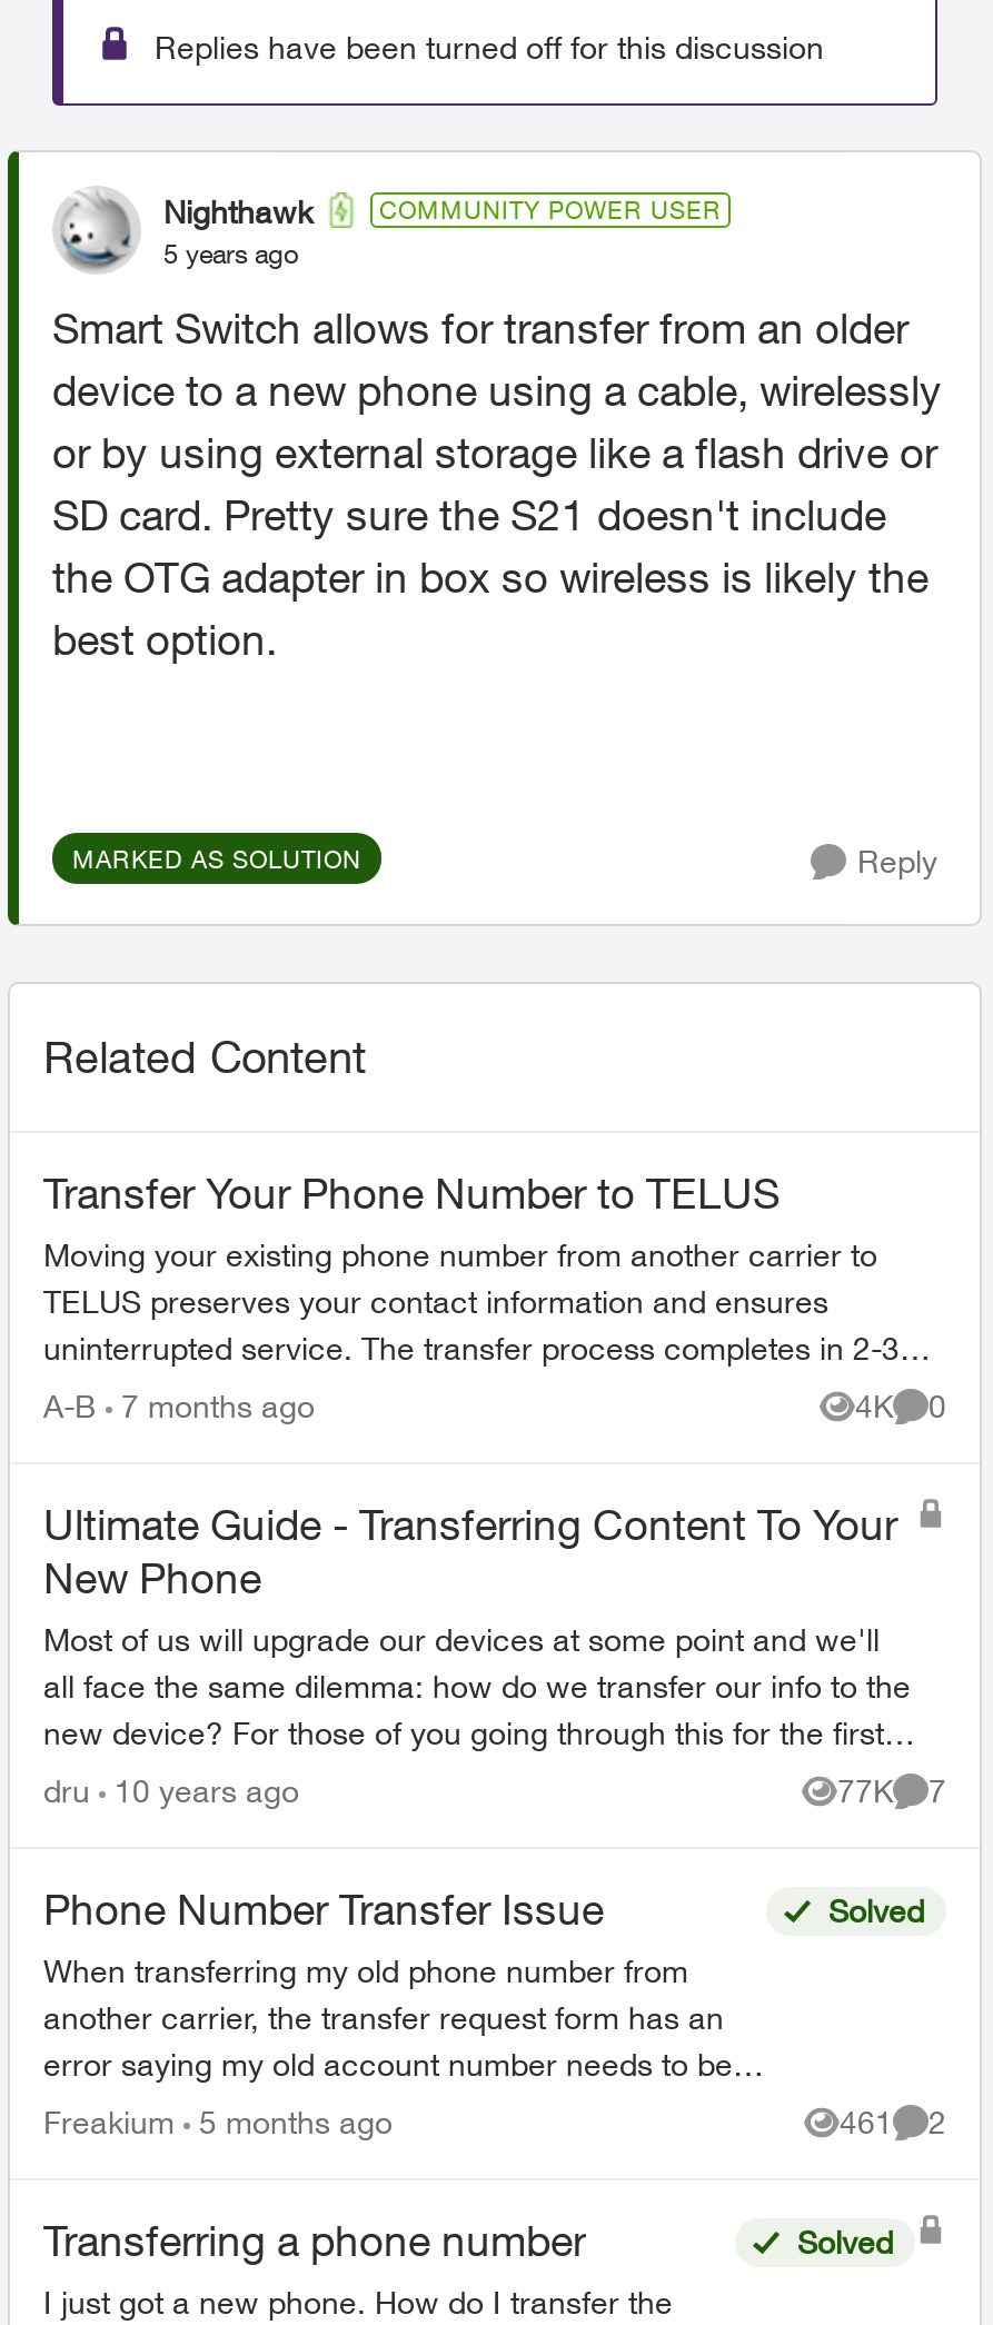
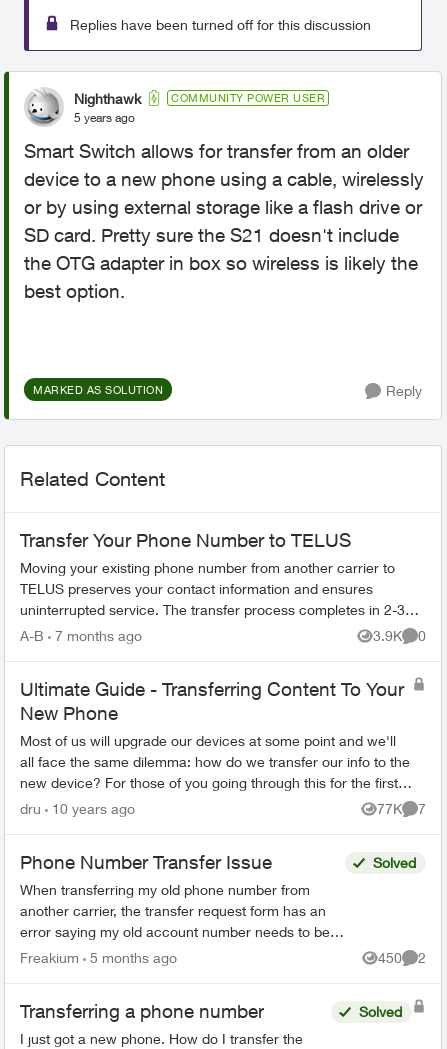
[855,1387,946,1424] 4K 0 -> [373,627,426,644] 3.9K 0
[840,2103,946,2140] 461 2 -> [378,949,426,966] 450 2

